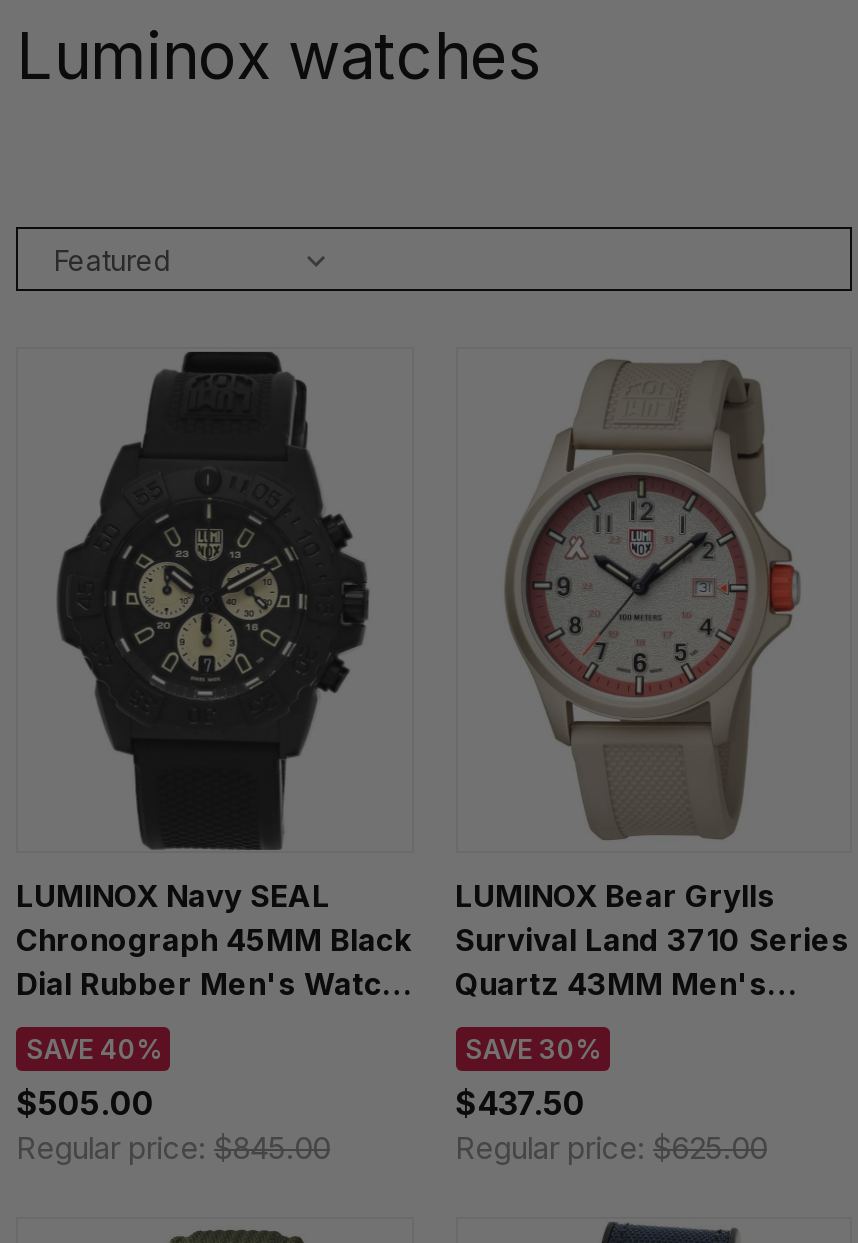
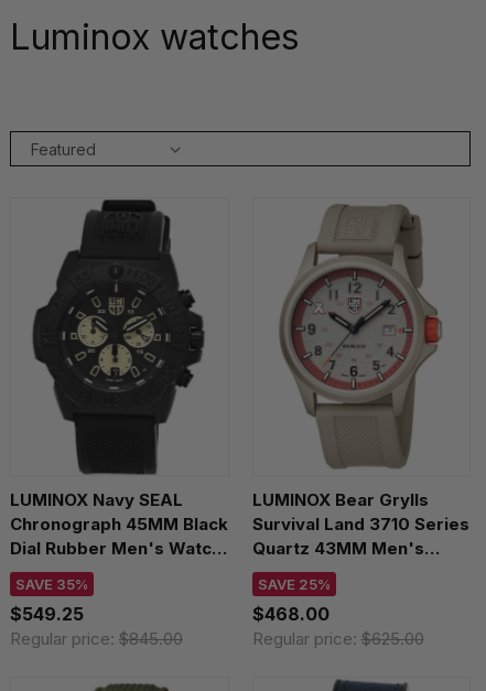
[26,1033,160,1065] SAVE 40% -> [15,576,88,593] SAVE 35%
[465,1033,599,1065] SAVE 30% -> [257,576,330,593] SAVE 25%
[16,1083,154,1123] $505.00 -> [10,603,84,625] $549.25
[455,1083,585,1123] $437.50 -> [252,603,329,625] $468.00

